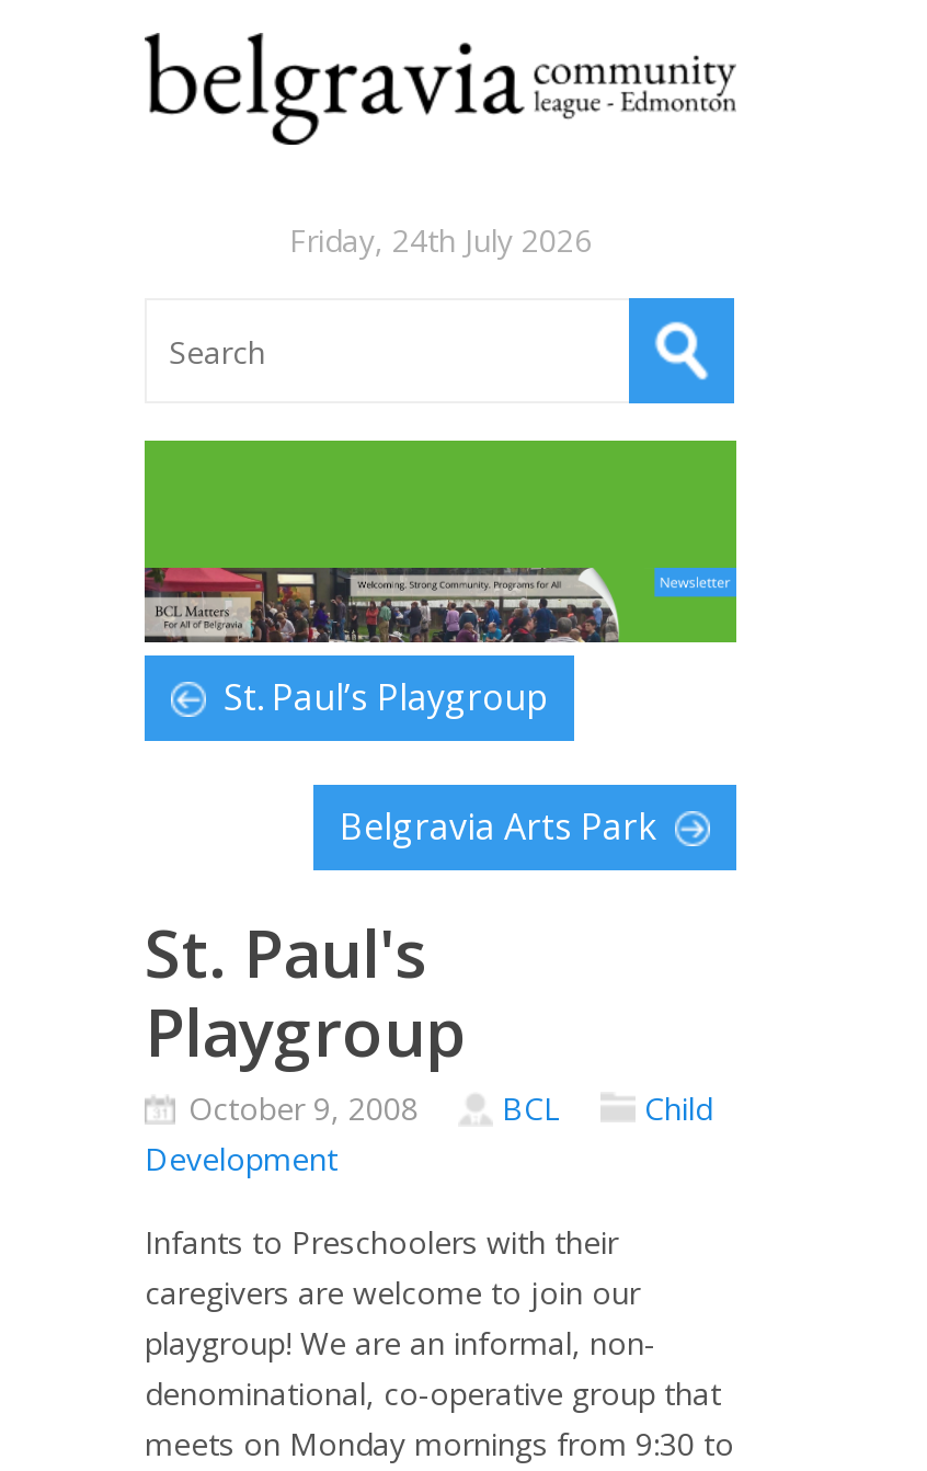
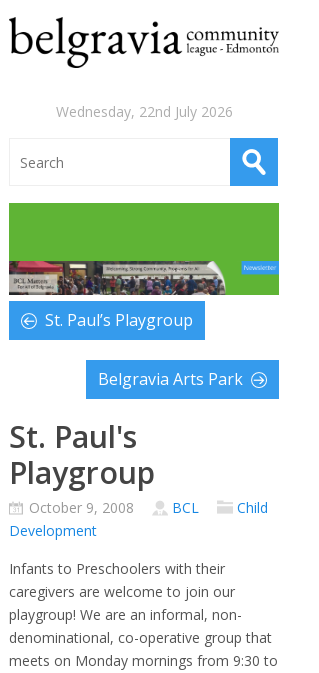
[289,219,592,261] Friday, 24th July 2026 -> [55,102,232,121] Wednesday, 22nd July 2026

